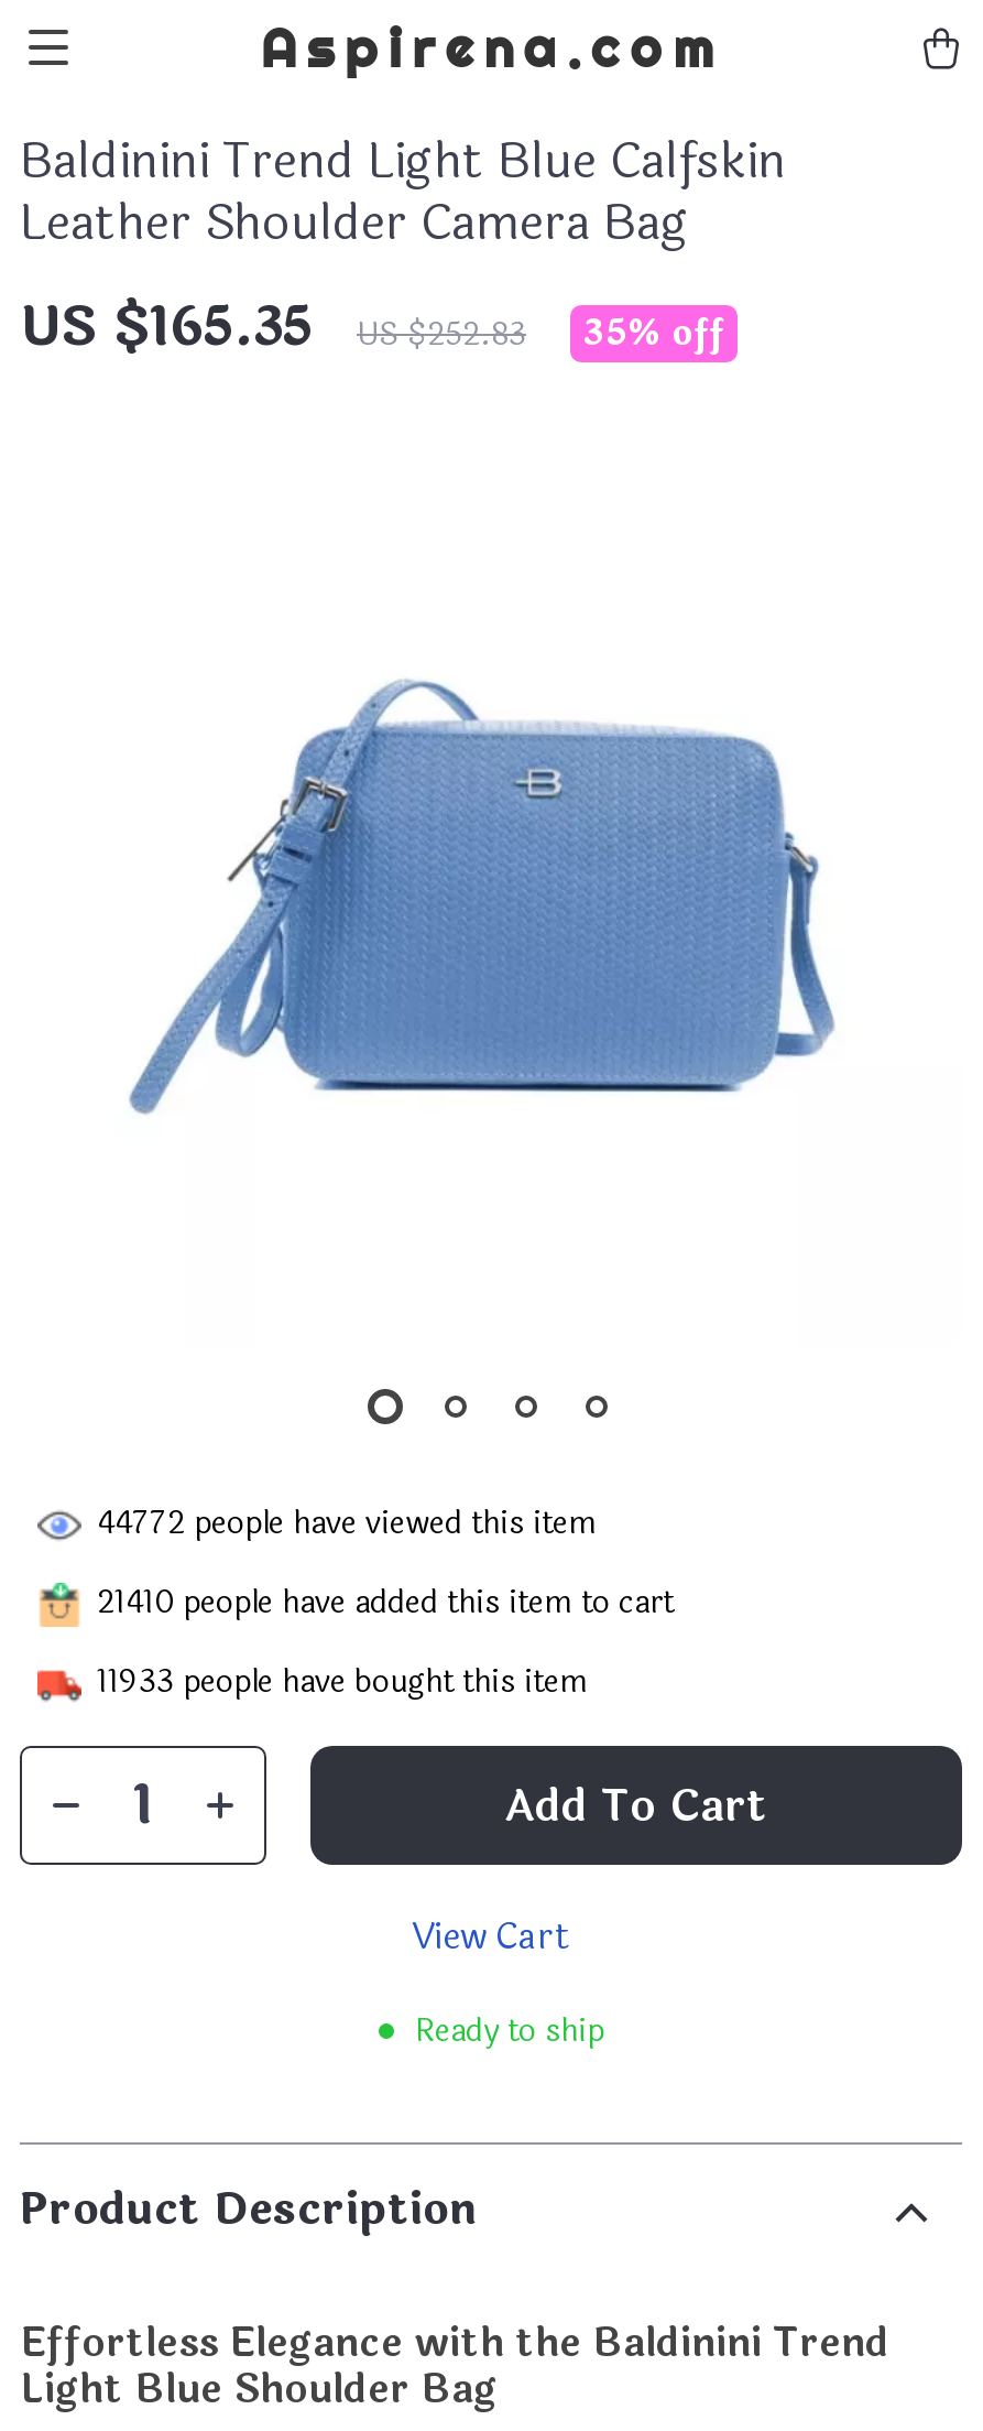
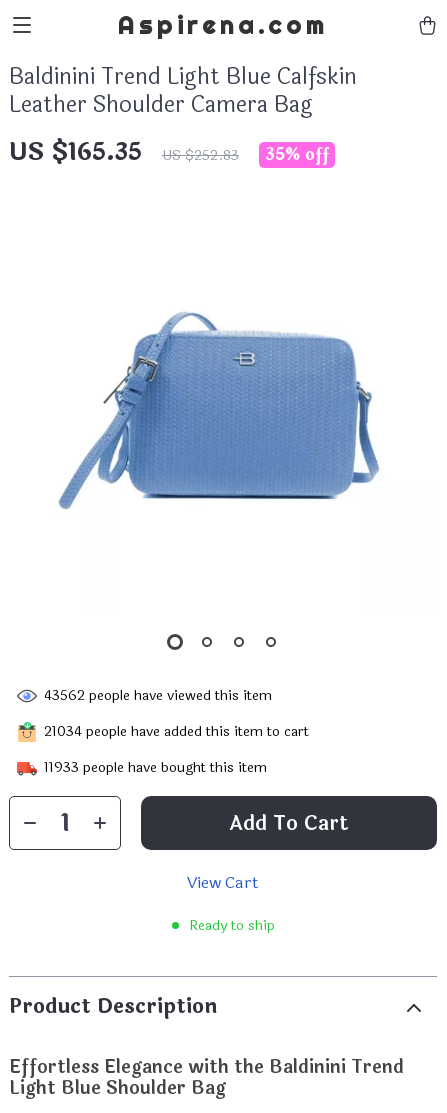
[97,1500,597,1547] 44772 people have viewed this item -> [44,685,272,706] 43562 people have viewed this item
[97,1580,674,1626] 21410 people have added this item to cart -> [44,721,309,742] 21034 people have added this item to cart

